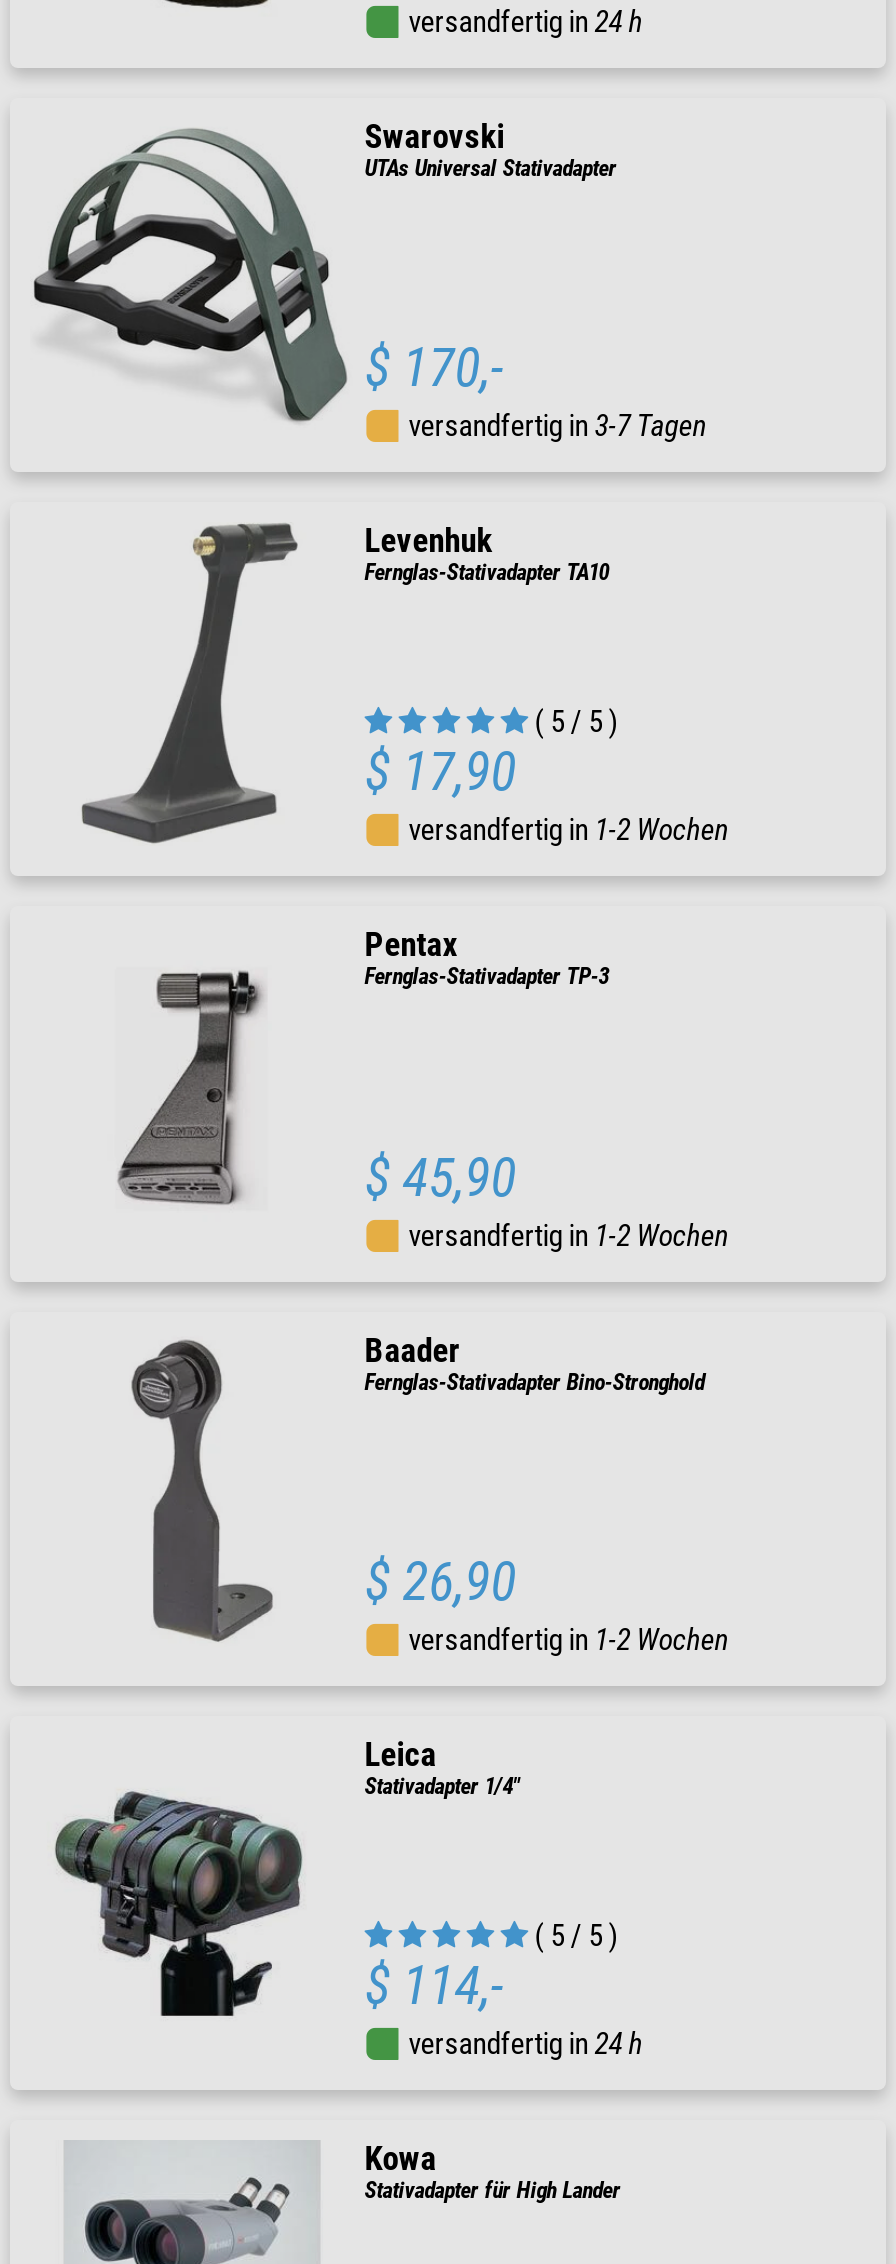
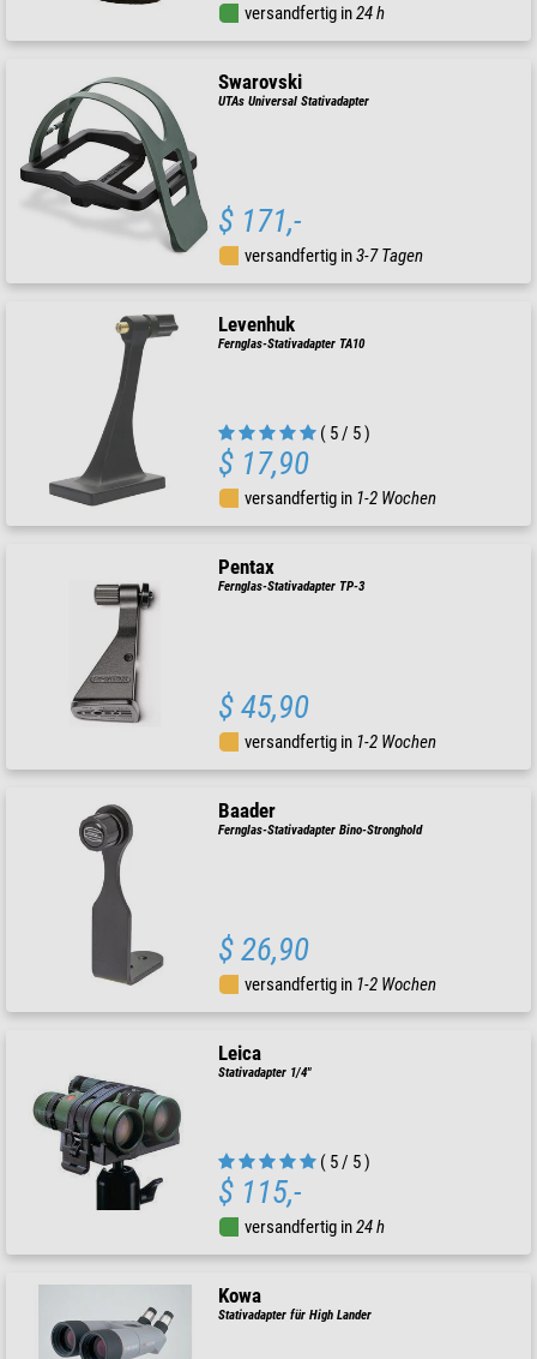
[364,337,504,401] $ 170,- -> [218,202,302,240] $ 171,-
[364,1954,504,2018] $ 114,- -> [218,1173,302,1211] $ 115,-

